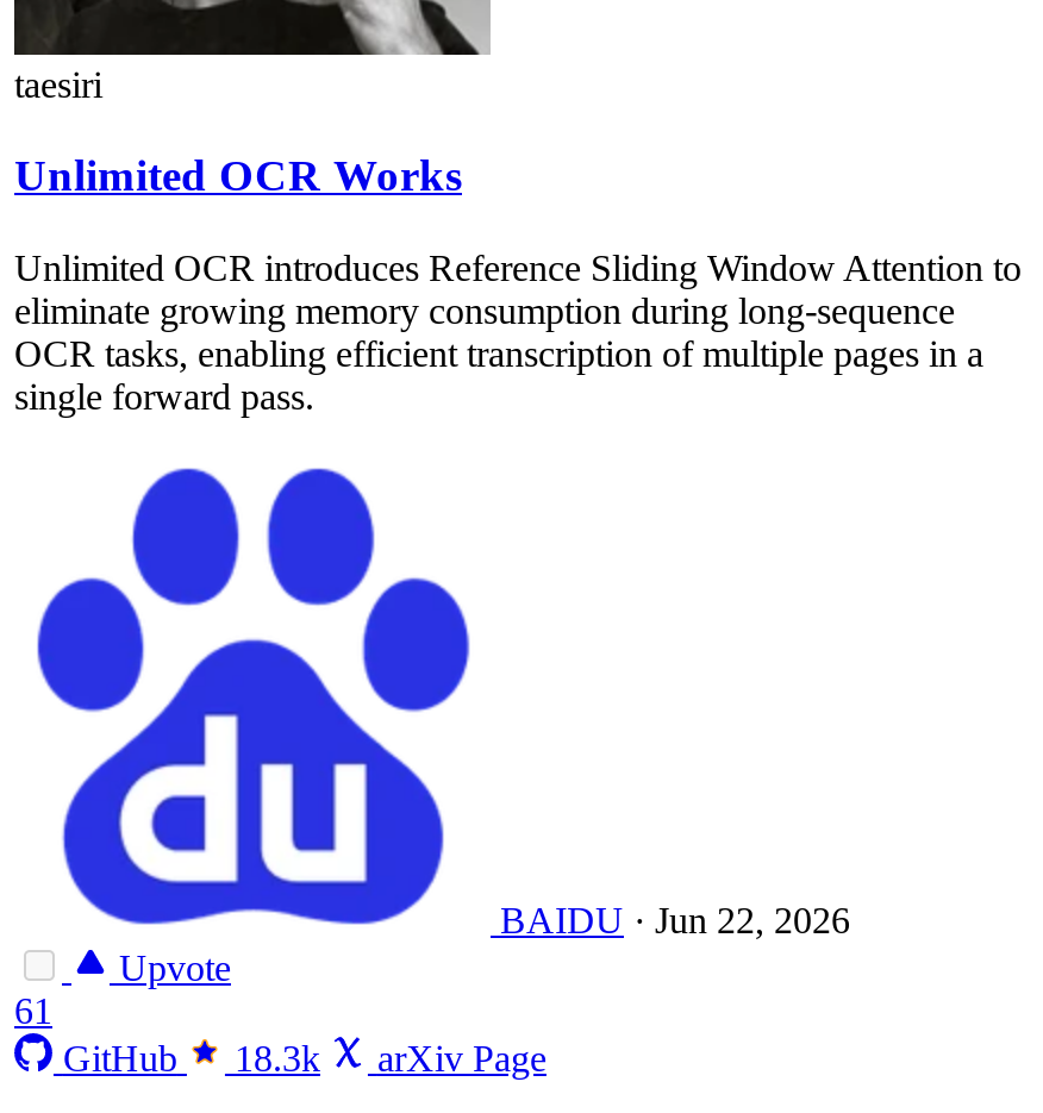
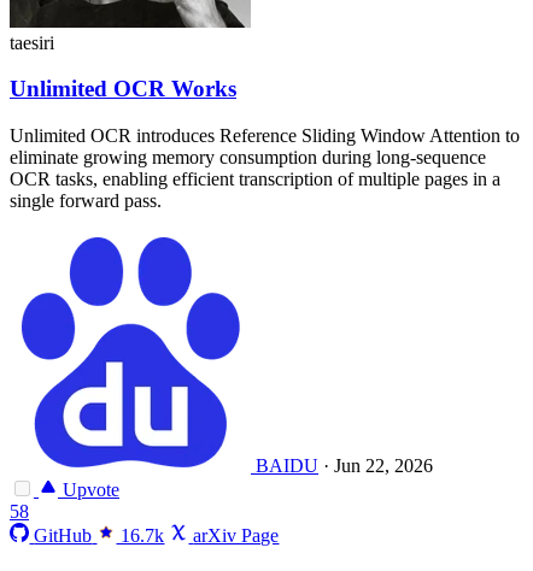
[14,990,52,1031] 61 -> [10,501,29,521] 58
[63,1038,547,1078] GitHub 18.3k arXiv Page -> [34,525,279,546] GitHub 16.7k arXiv Page

